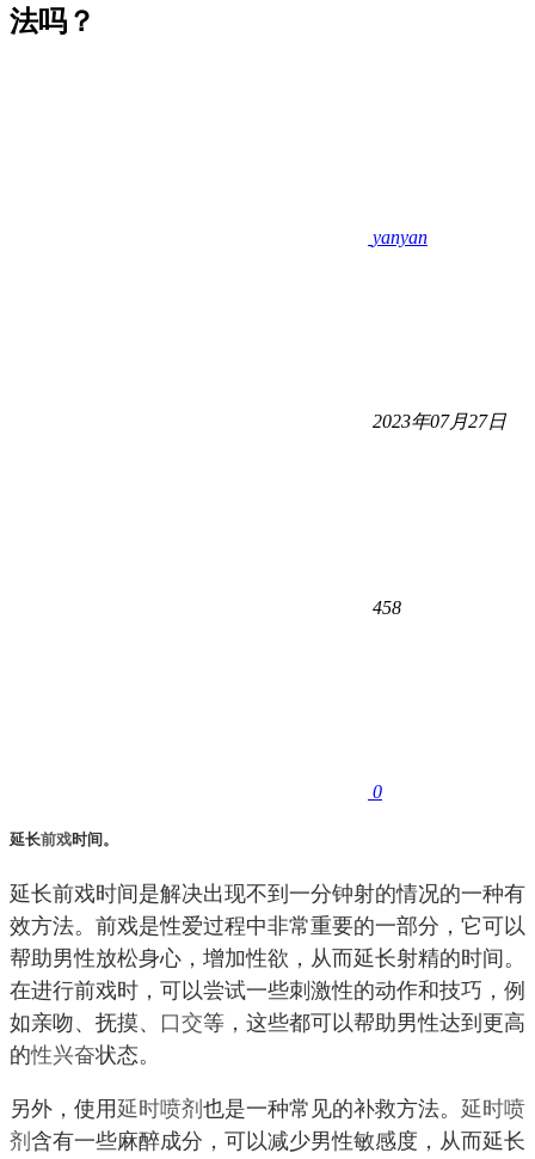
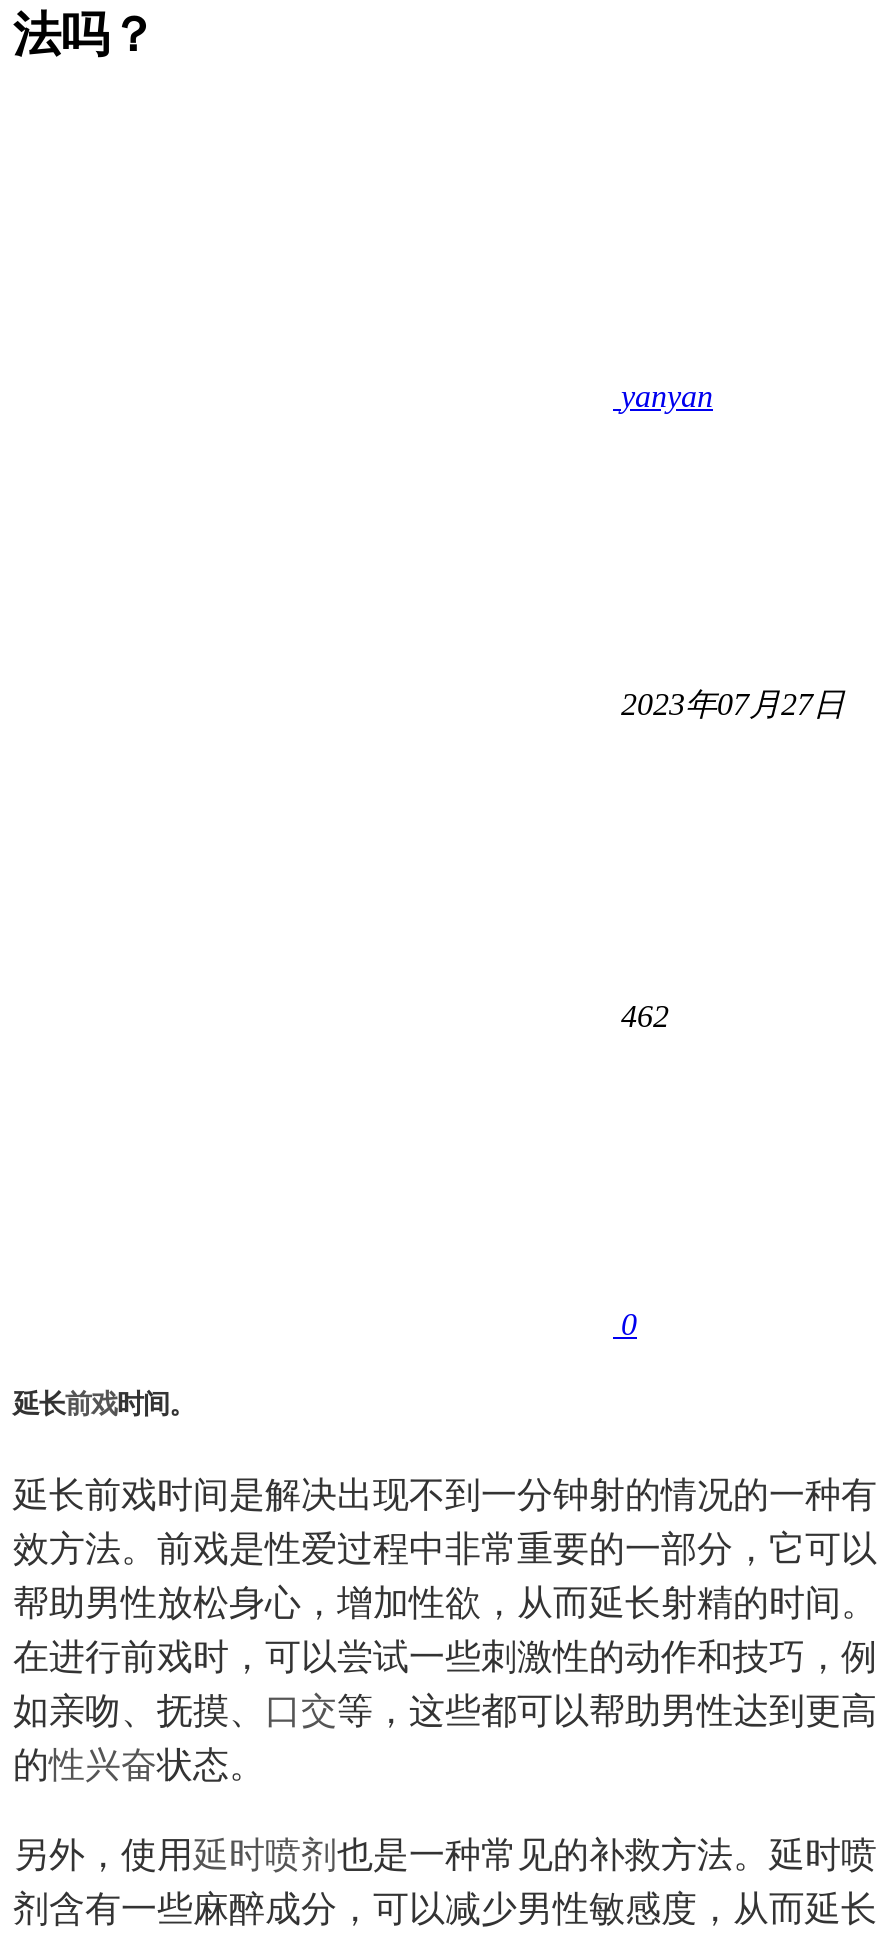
[373,597,401,617] 458 -> [621,999,669,1033] 462

